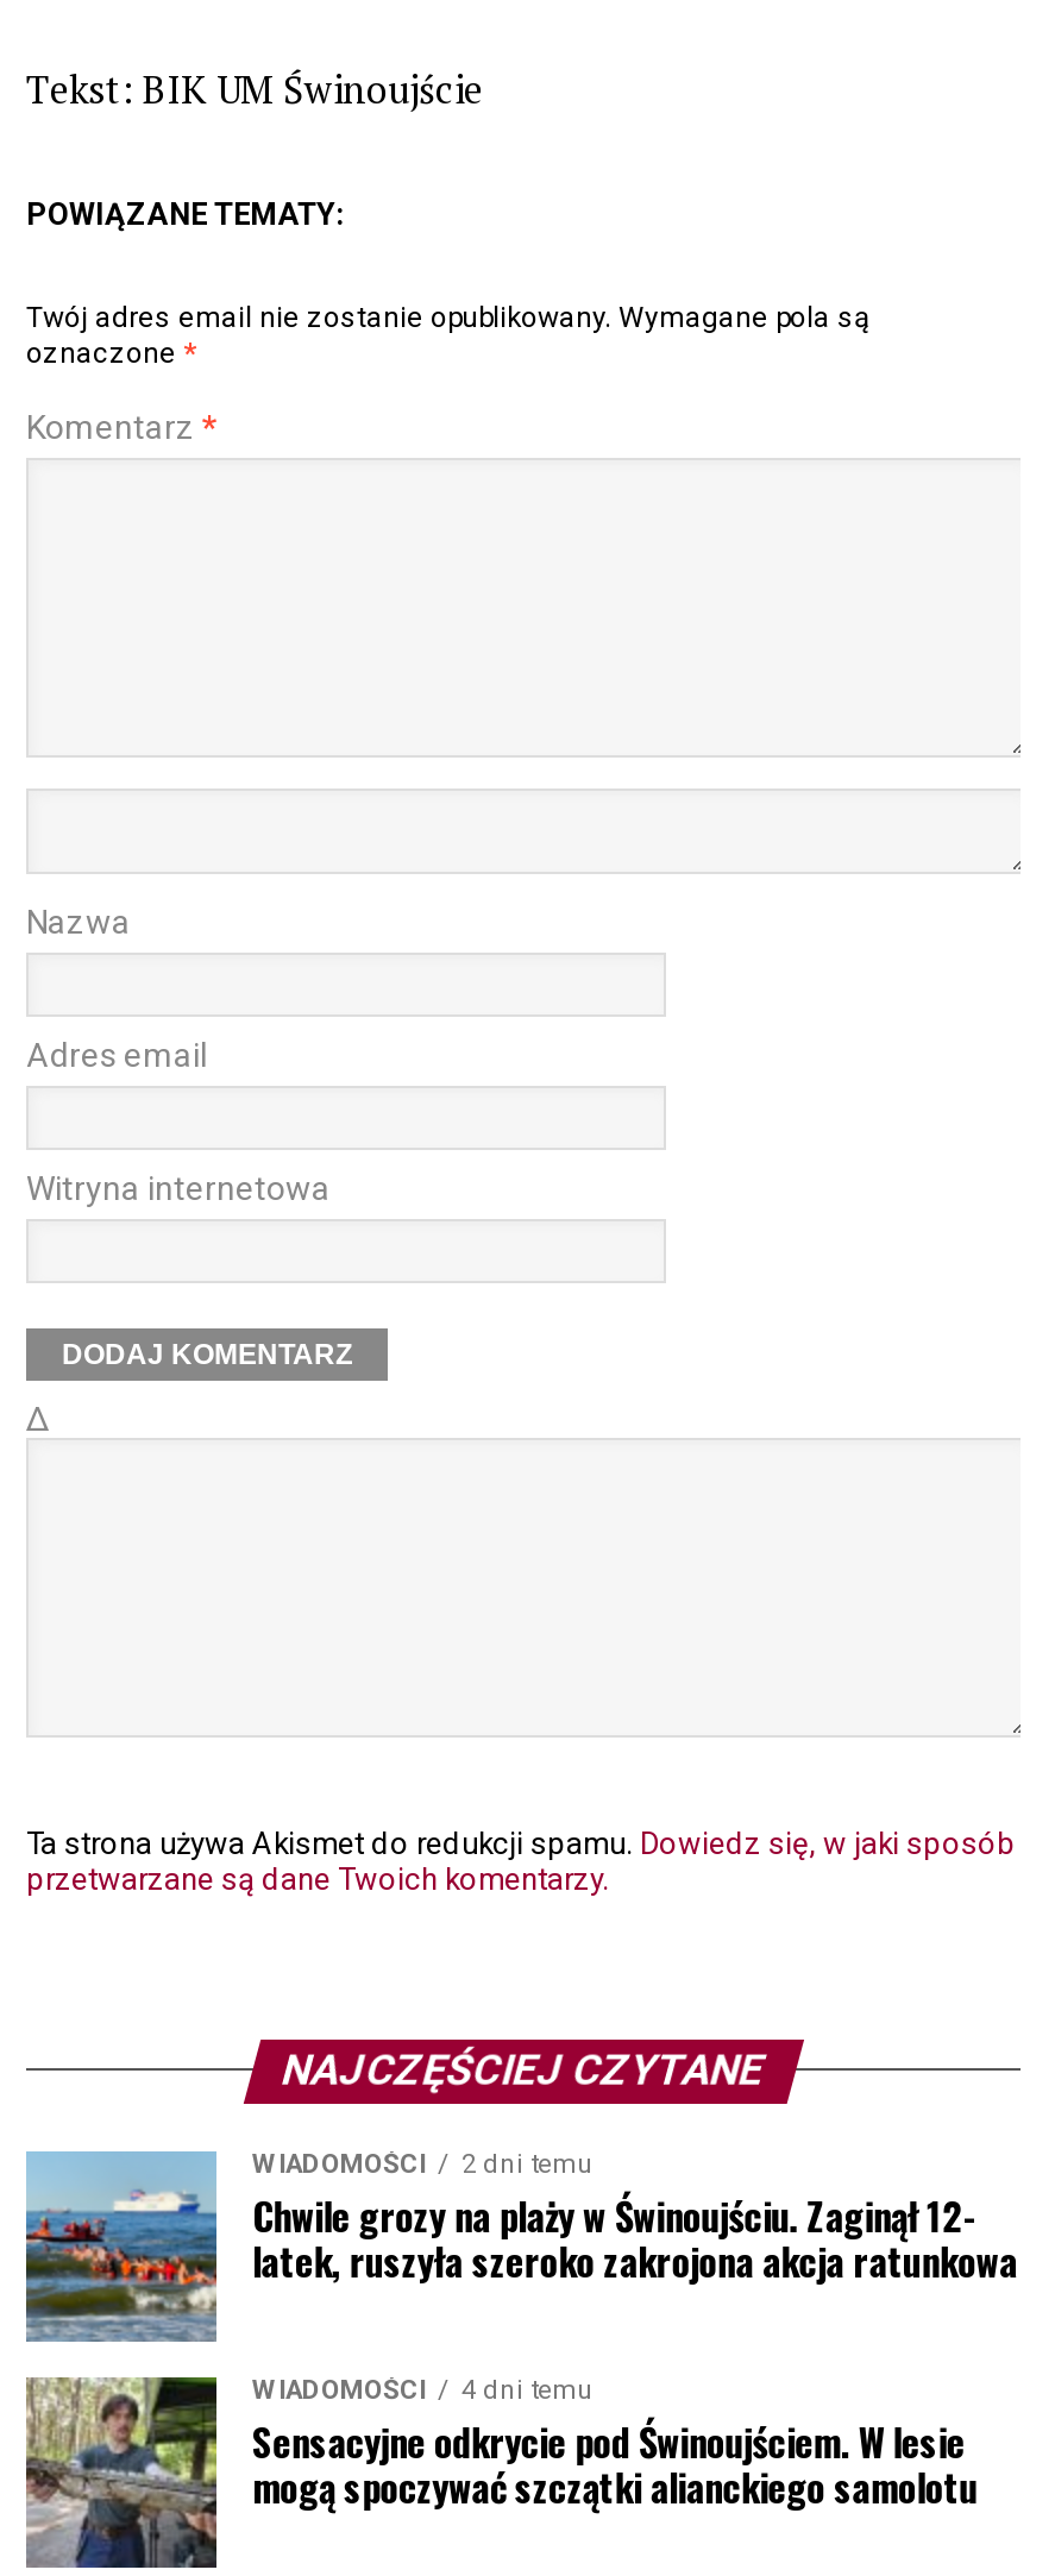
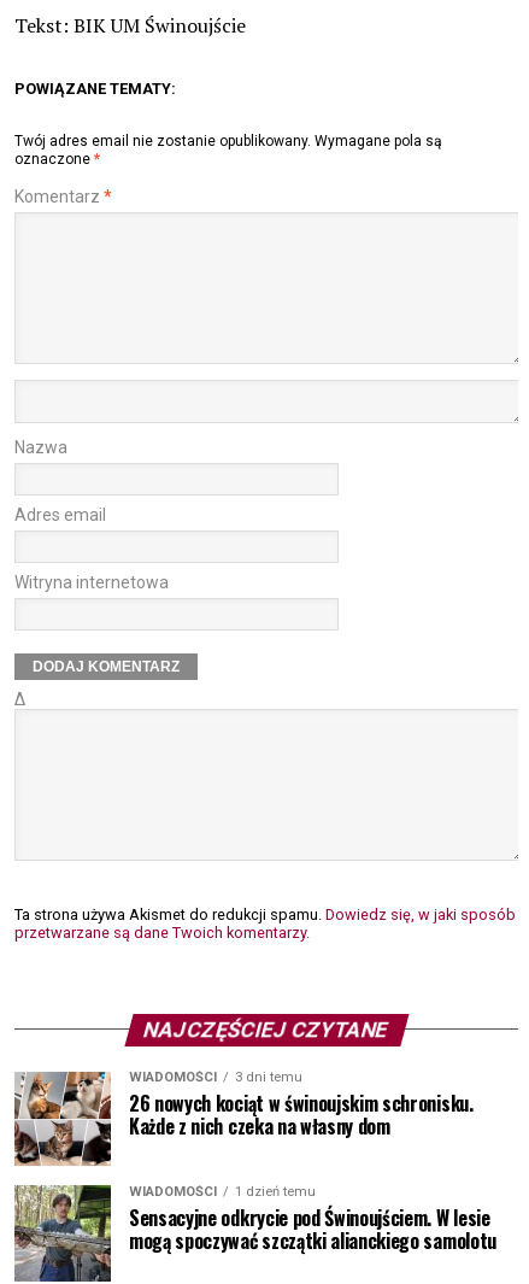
[24,2148,1017,2344] [image] | 2 dni temu | Chwile grozy na plaży w Świnoujściu. Zaginął 12- | latek, ruszyła szeroko zakrojona akcja ratunkowa -> [13,1069,473,1167] [image] | 3 dni temu | 26 nowych kociąt w świnoujskim schronisku. | Każde z nich czeka na własny dom
[252,2374,595,2405] WIADOMOŚCI 4 dni temu -> [129,1183,316,1199] WIADOMOŚCI 1 dzień temu

